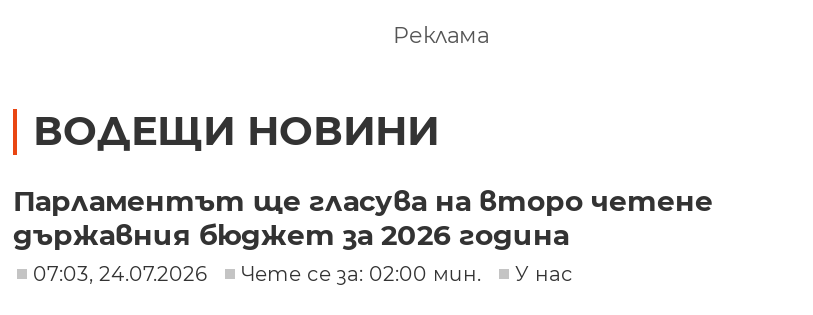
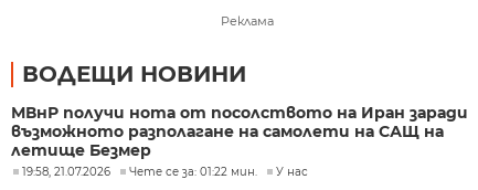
[13,184,713,288] Парламентът ще гласува на второ четене | държавния бюджет за 2026 година | 07:03, 24.07.2026 | Чете се за: 02:00 мин. -> [11,103,468,180] МВнР получи нота от посолството на Иран заради | възможното разполагане на самолети на САЩ на | летище Безмер | 19:58, 21.07.2026 | Чете се за: 01:22 мин.

